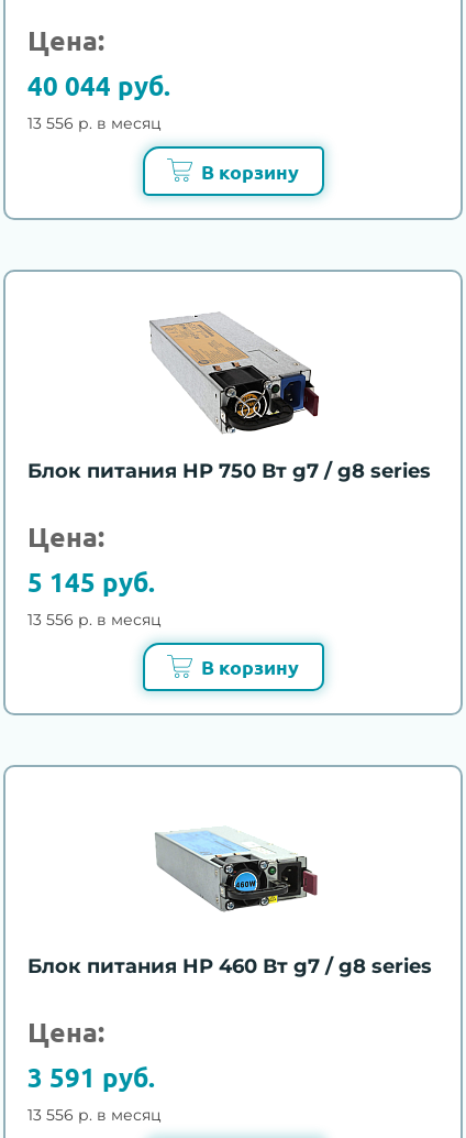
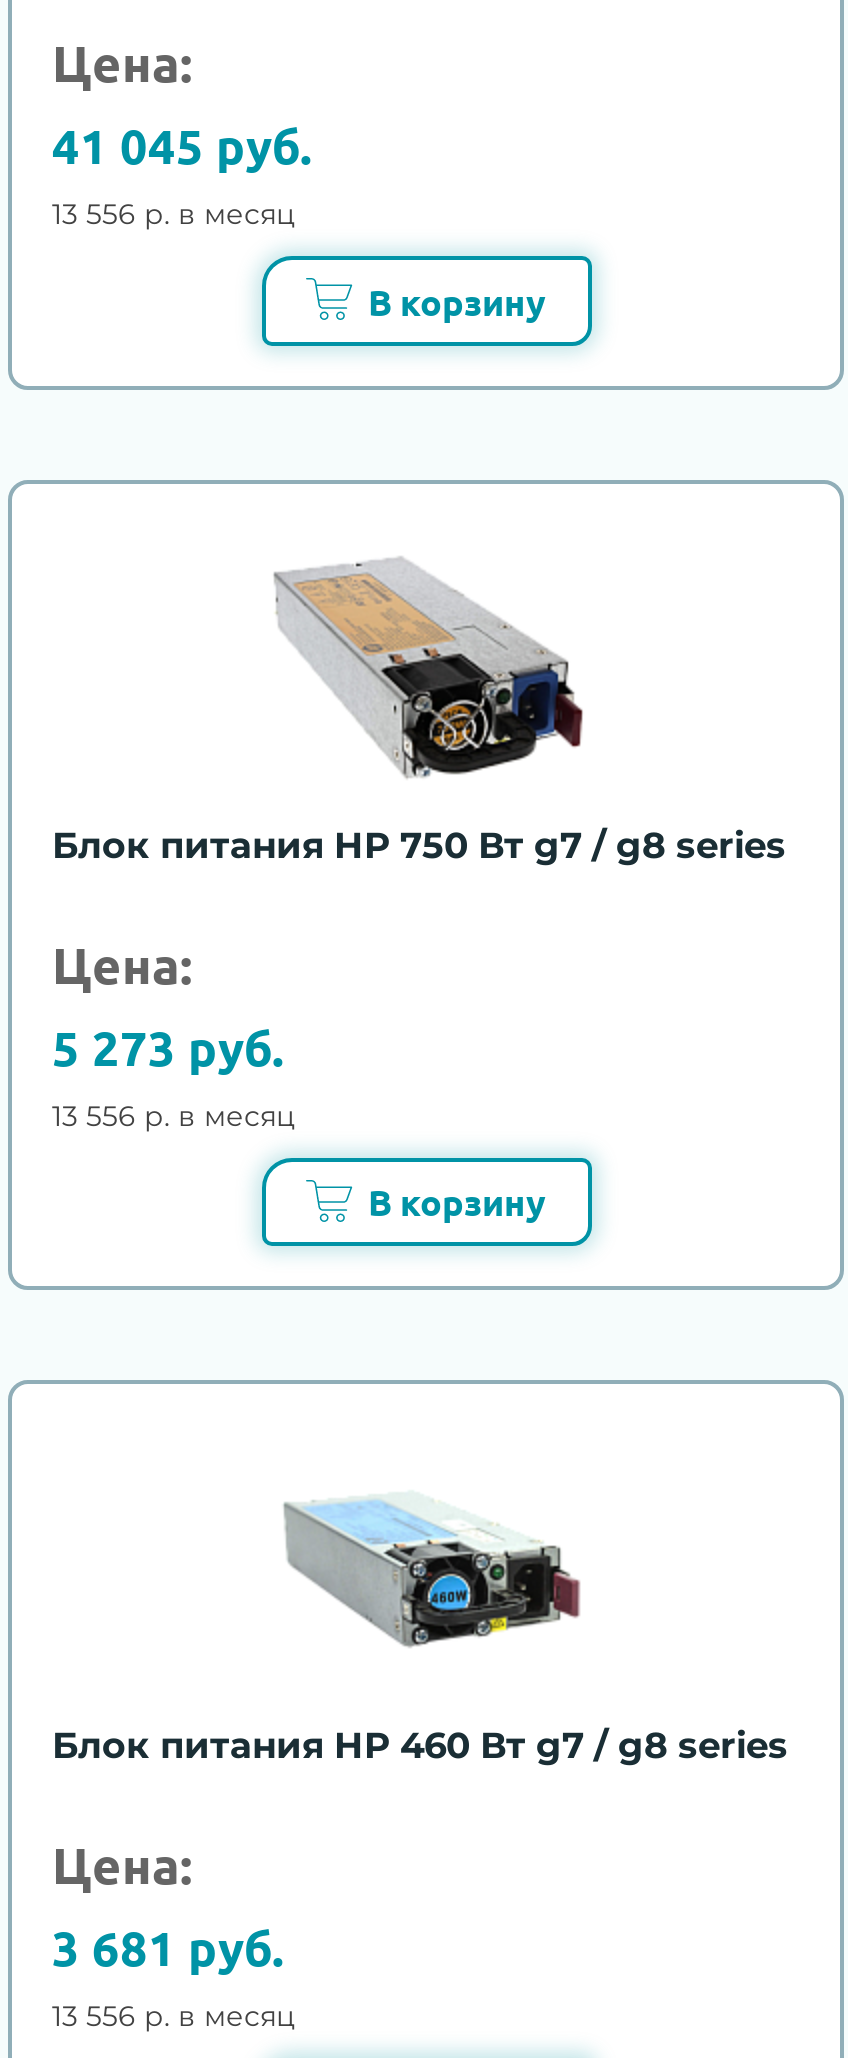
[27,69,170,103] 40 044 руб. -> [52,115,312,177] 41 045 руб.
[27,564,155,598] 5 145 руб. -> [52,1015,284,1077] 5 273 руб.
[27,1060,155,1094] 3 591 руб. -> [52,1916,284,1978] 3 681 руб.

